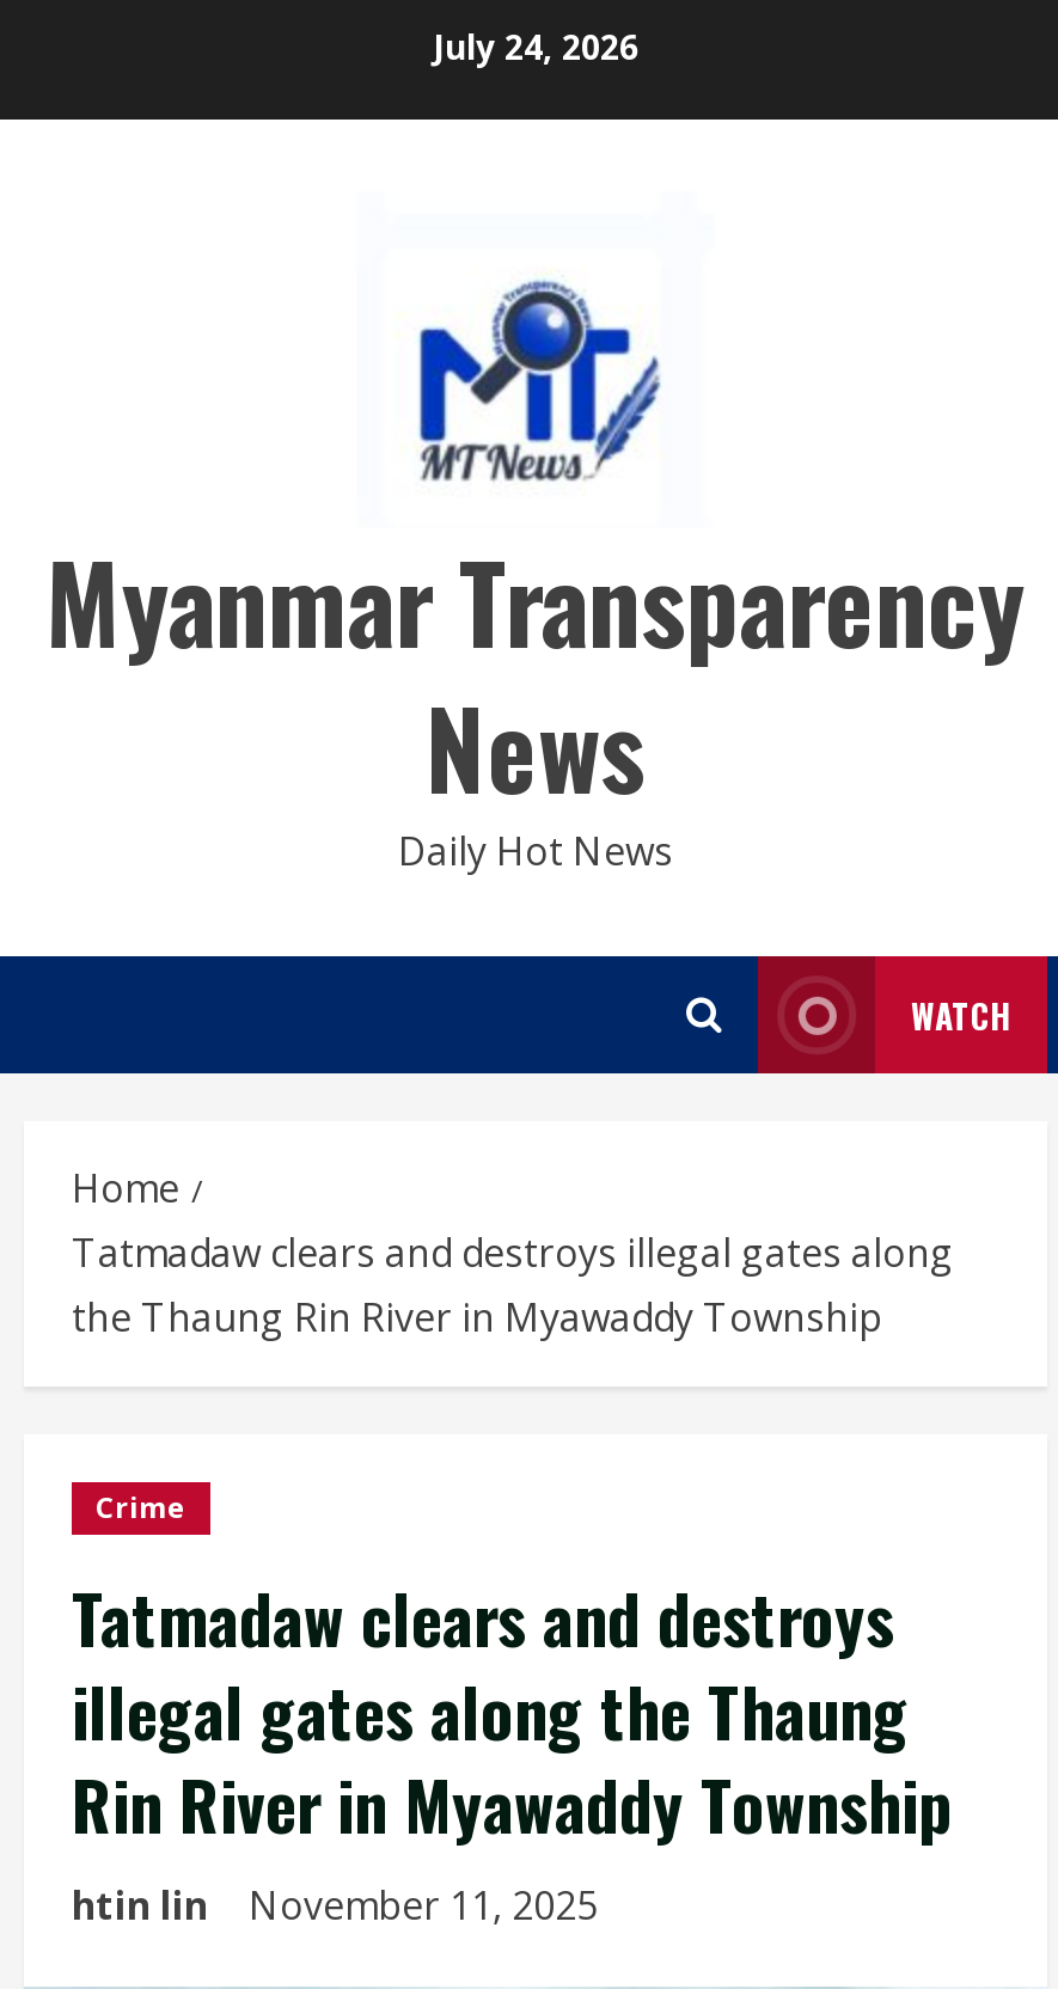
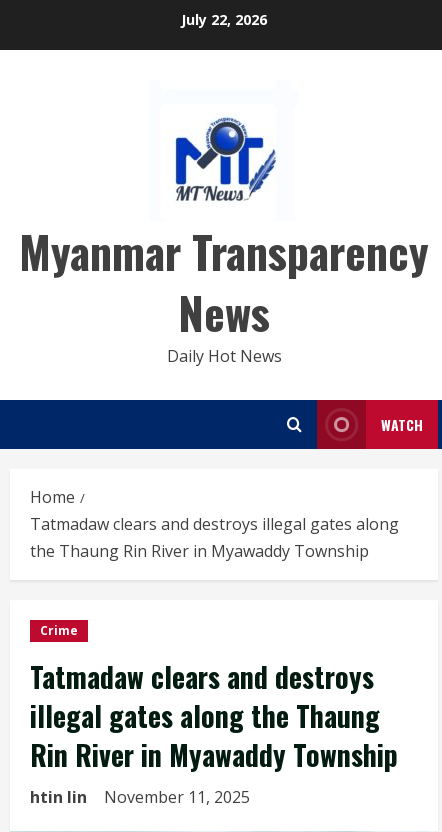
[433,23,638,69] July 24, 2026 -> [181,10,267,29] July 22, 2026

